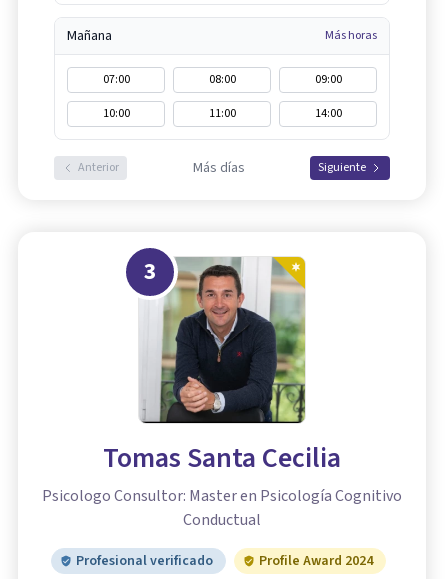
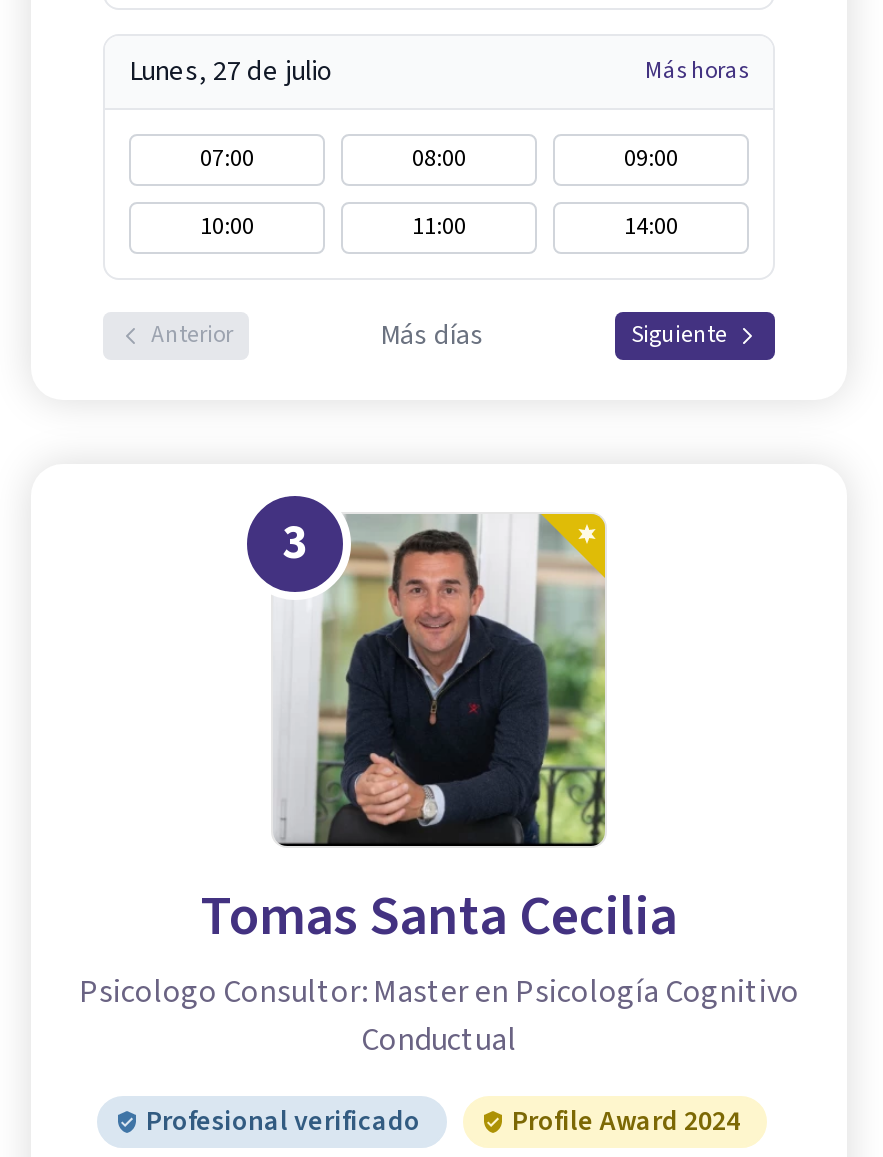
[67,26,112,46] Mañana -> [129,52,333,92] Lunes, 27 de julio

